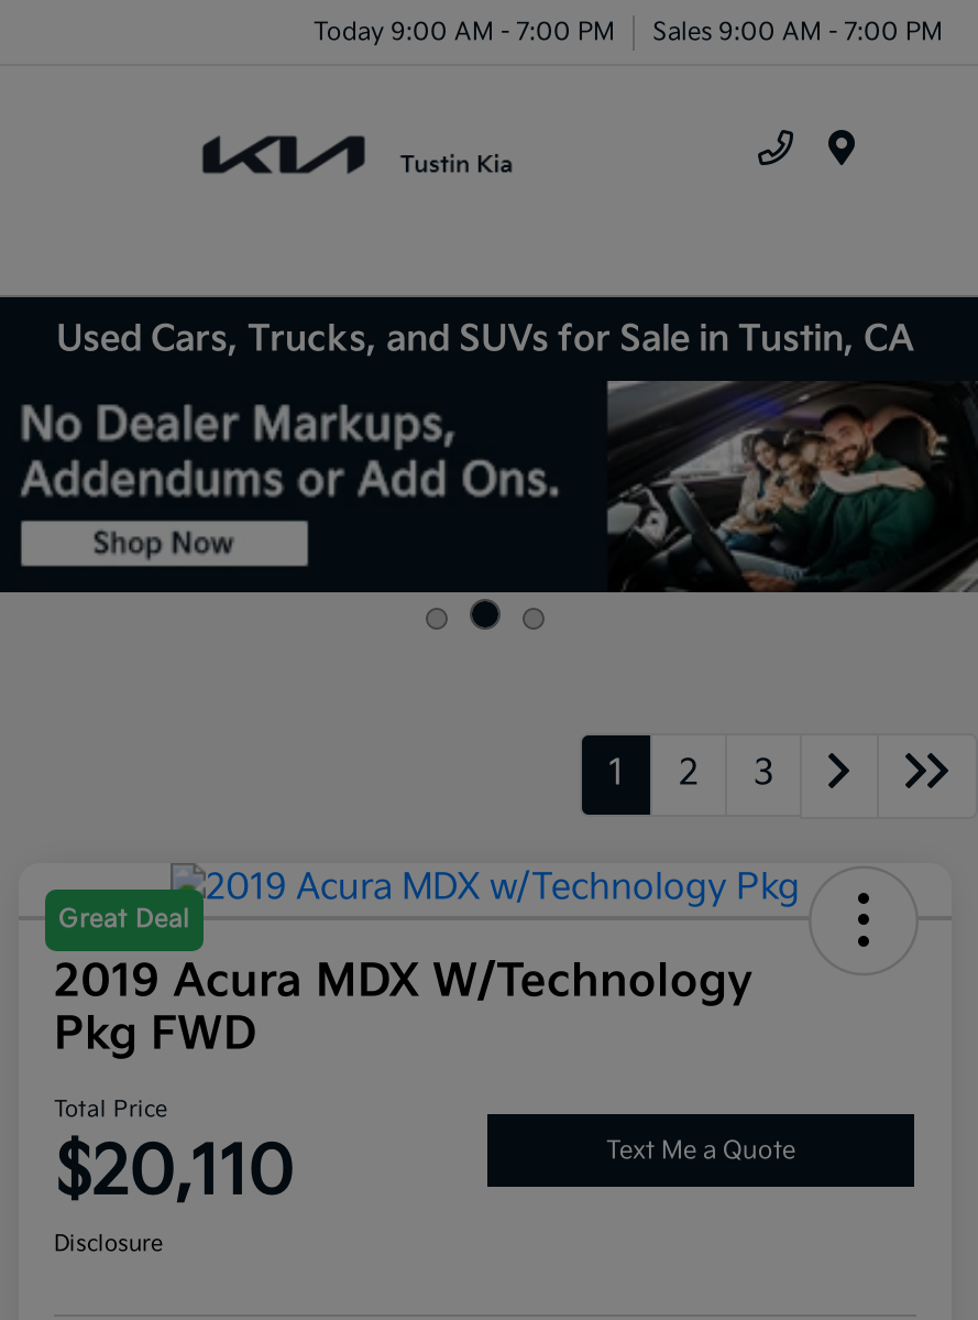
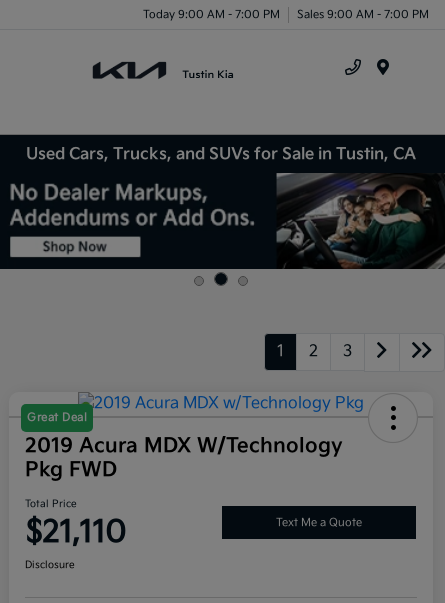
[54,1134,294,1213] $20,110 -> [25,515,126,551] $21,110

